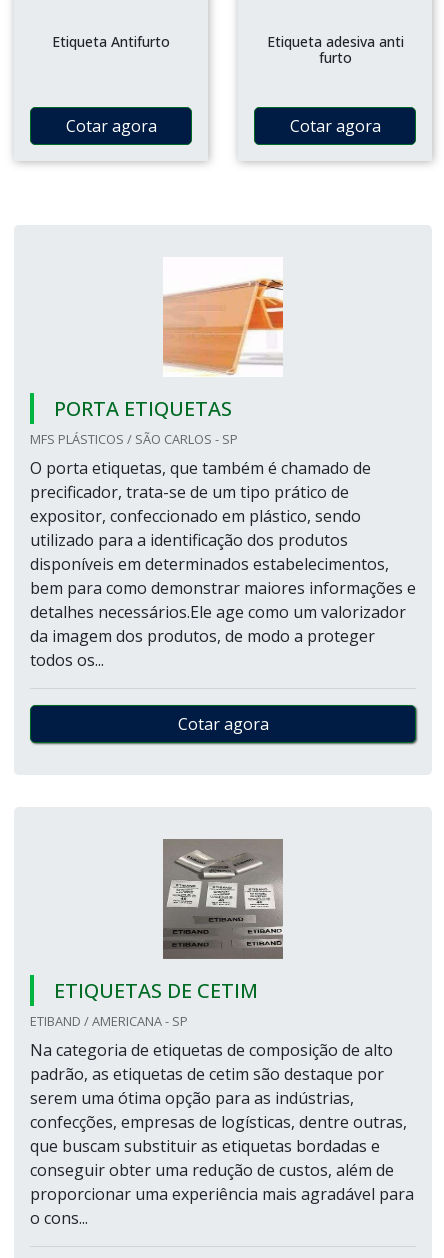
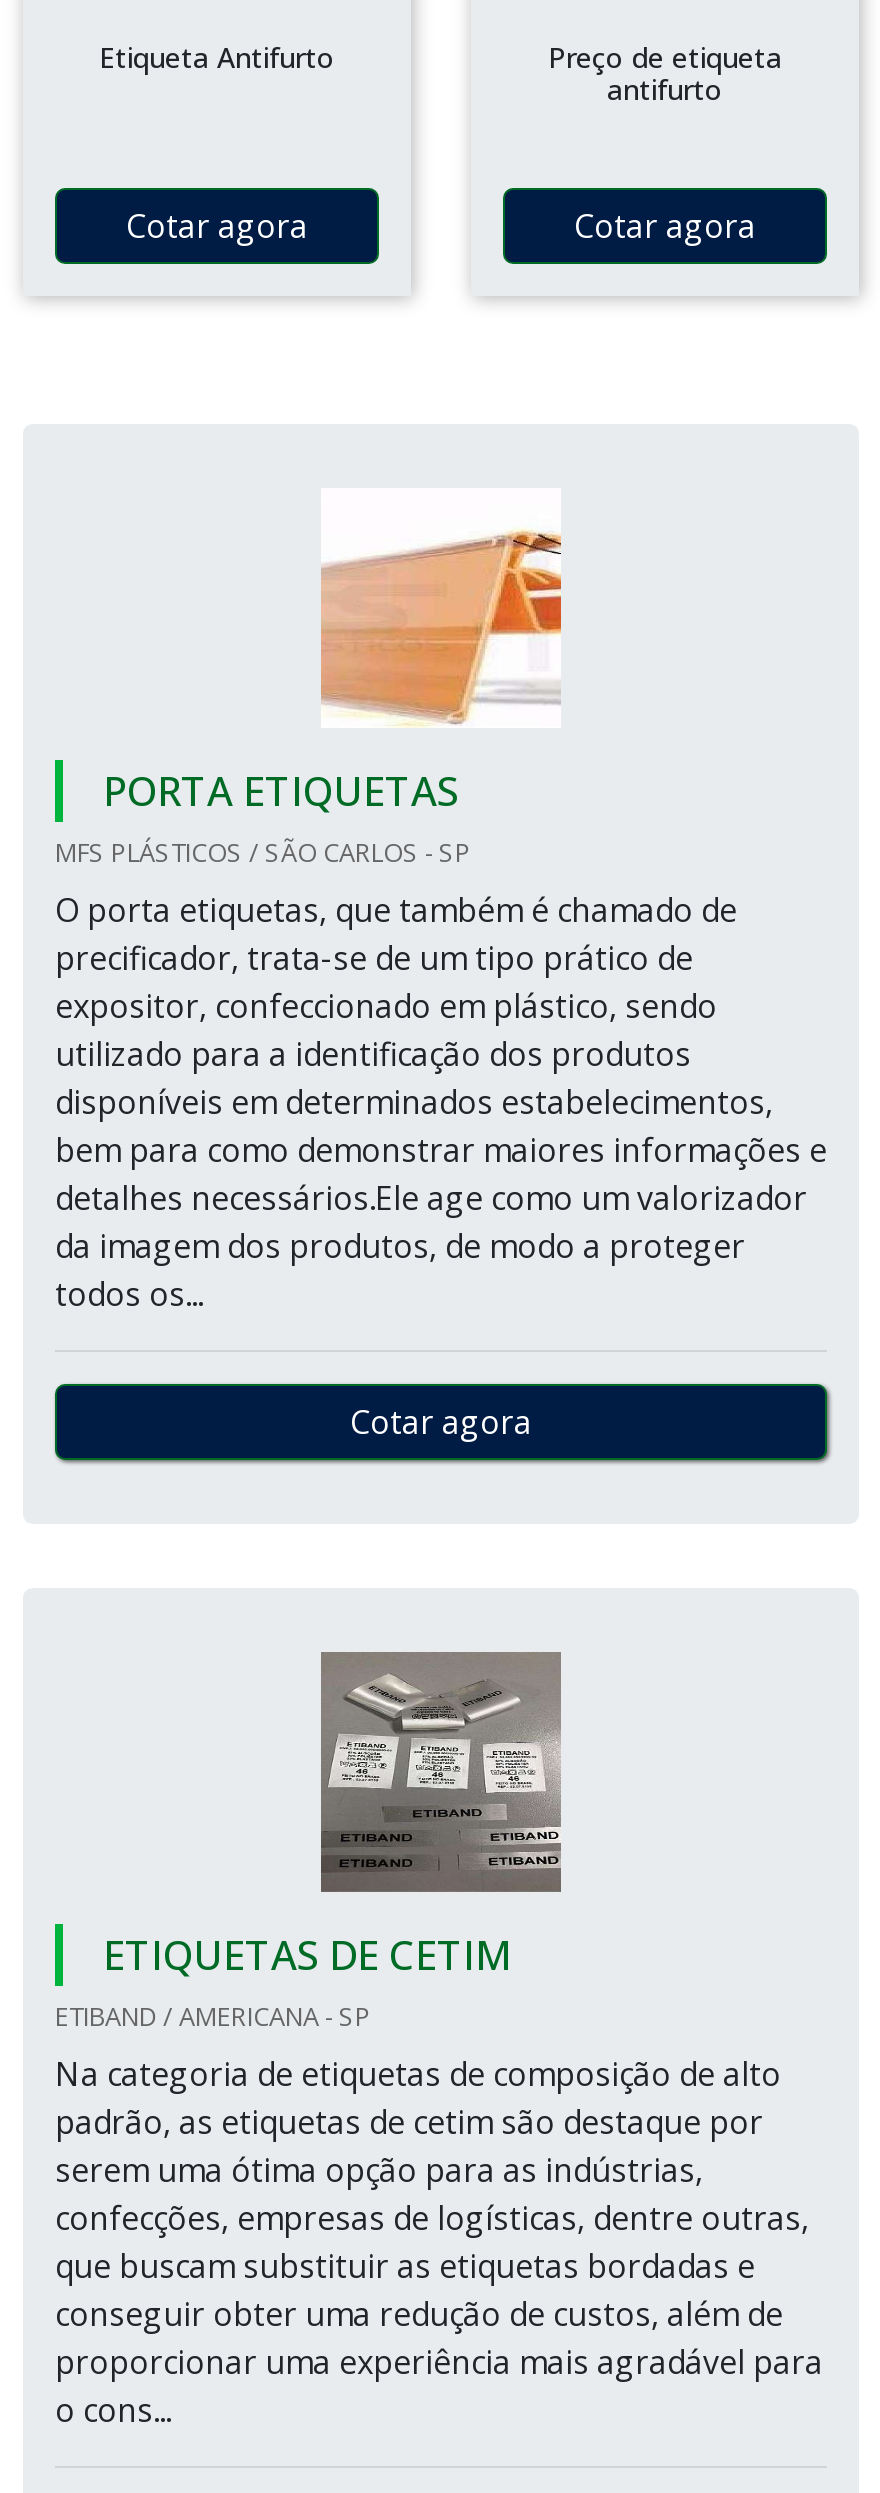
[266,32,403,67] Etiqueta adesiva anti | furto -> [548,38,782,108] Preço de etiqueta | antifurto

